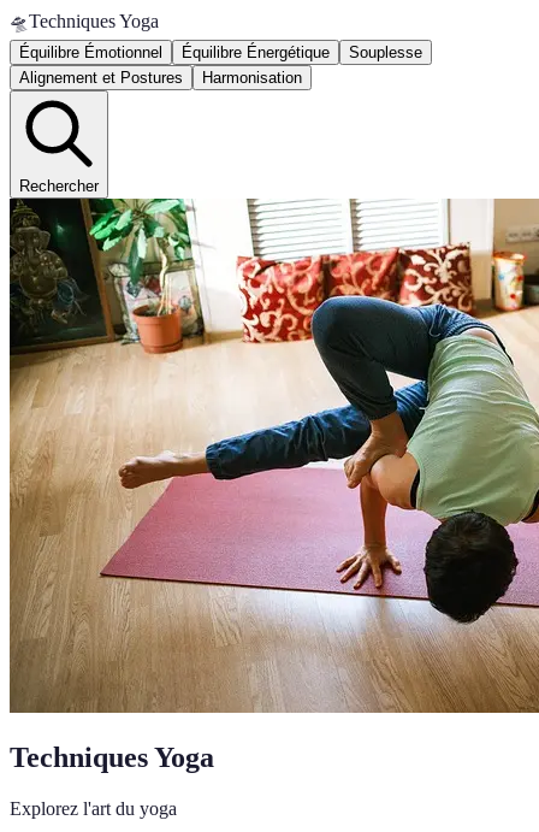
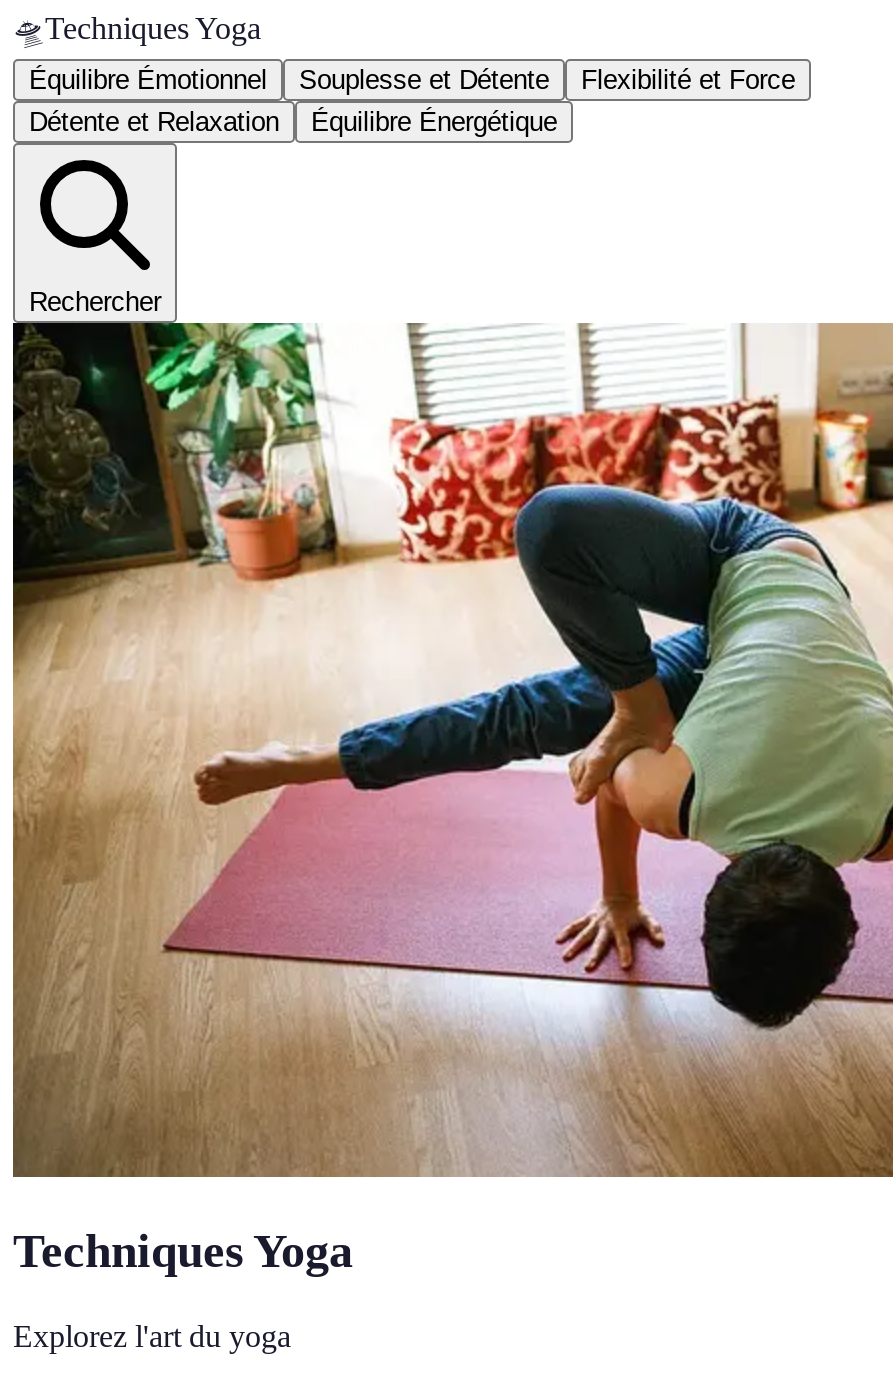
[19,43,422,87] Souplesse | Alignement et Postures | Harmonisation -> none
moved [182,43,330,61] -> [311,107,557,137]: Équilibre Énergétique
none -> [29,65,795,137] Souplesse et Détente | Flexibilité et Force | Détente et Relaxation

